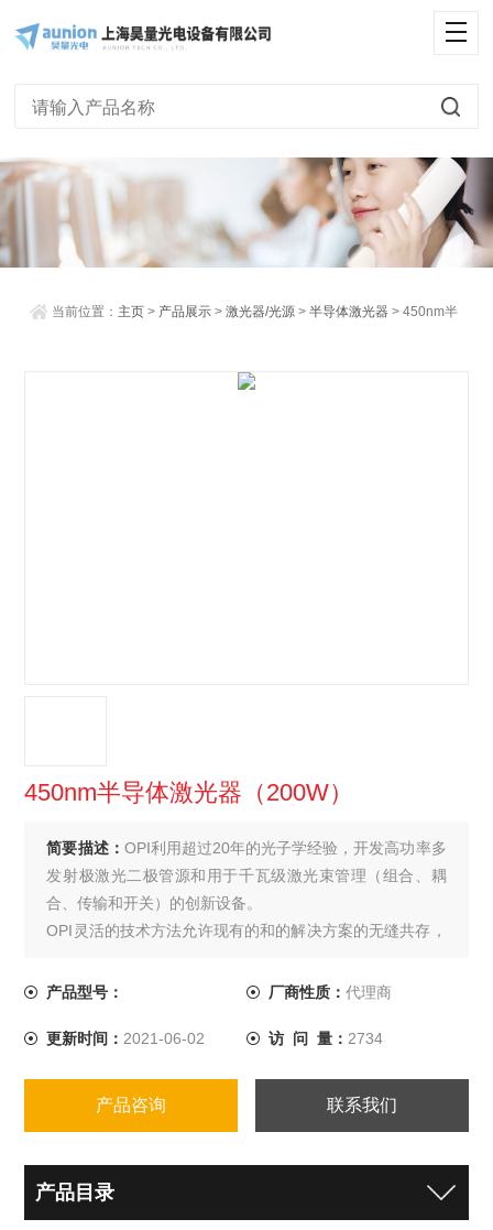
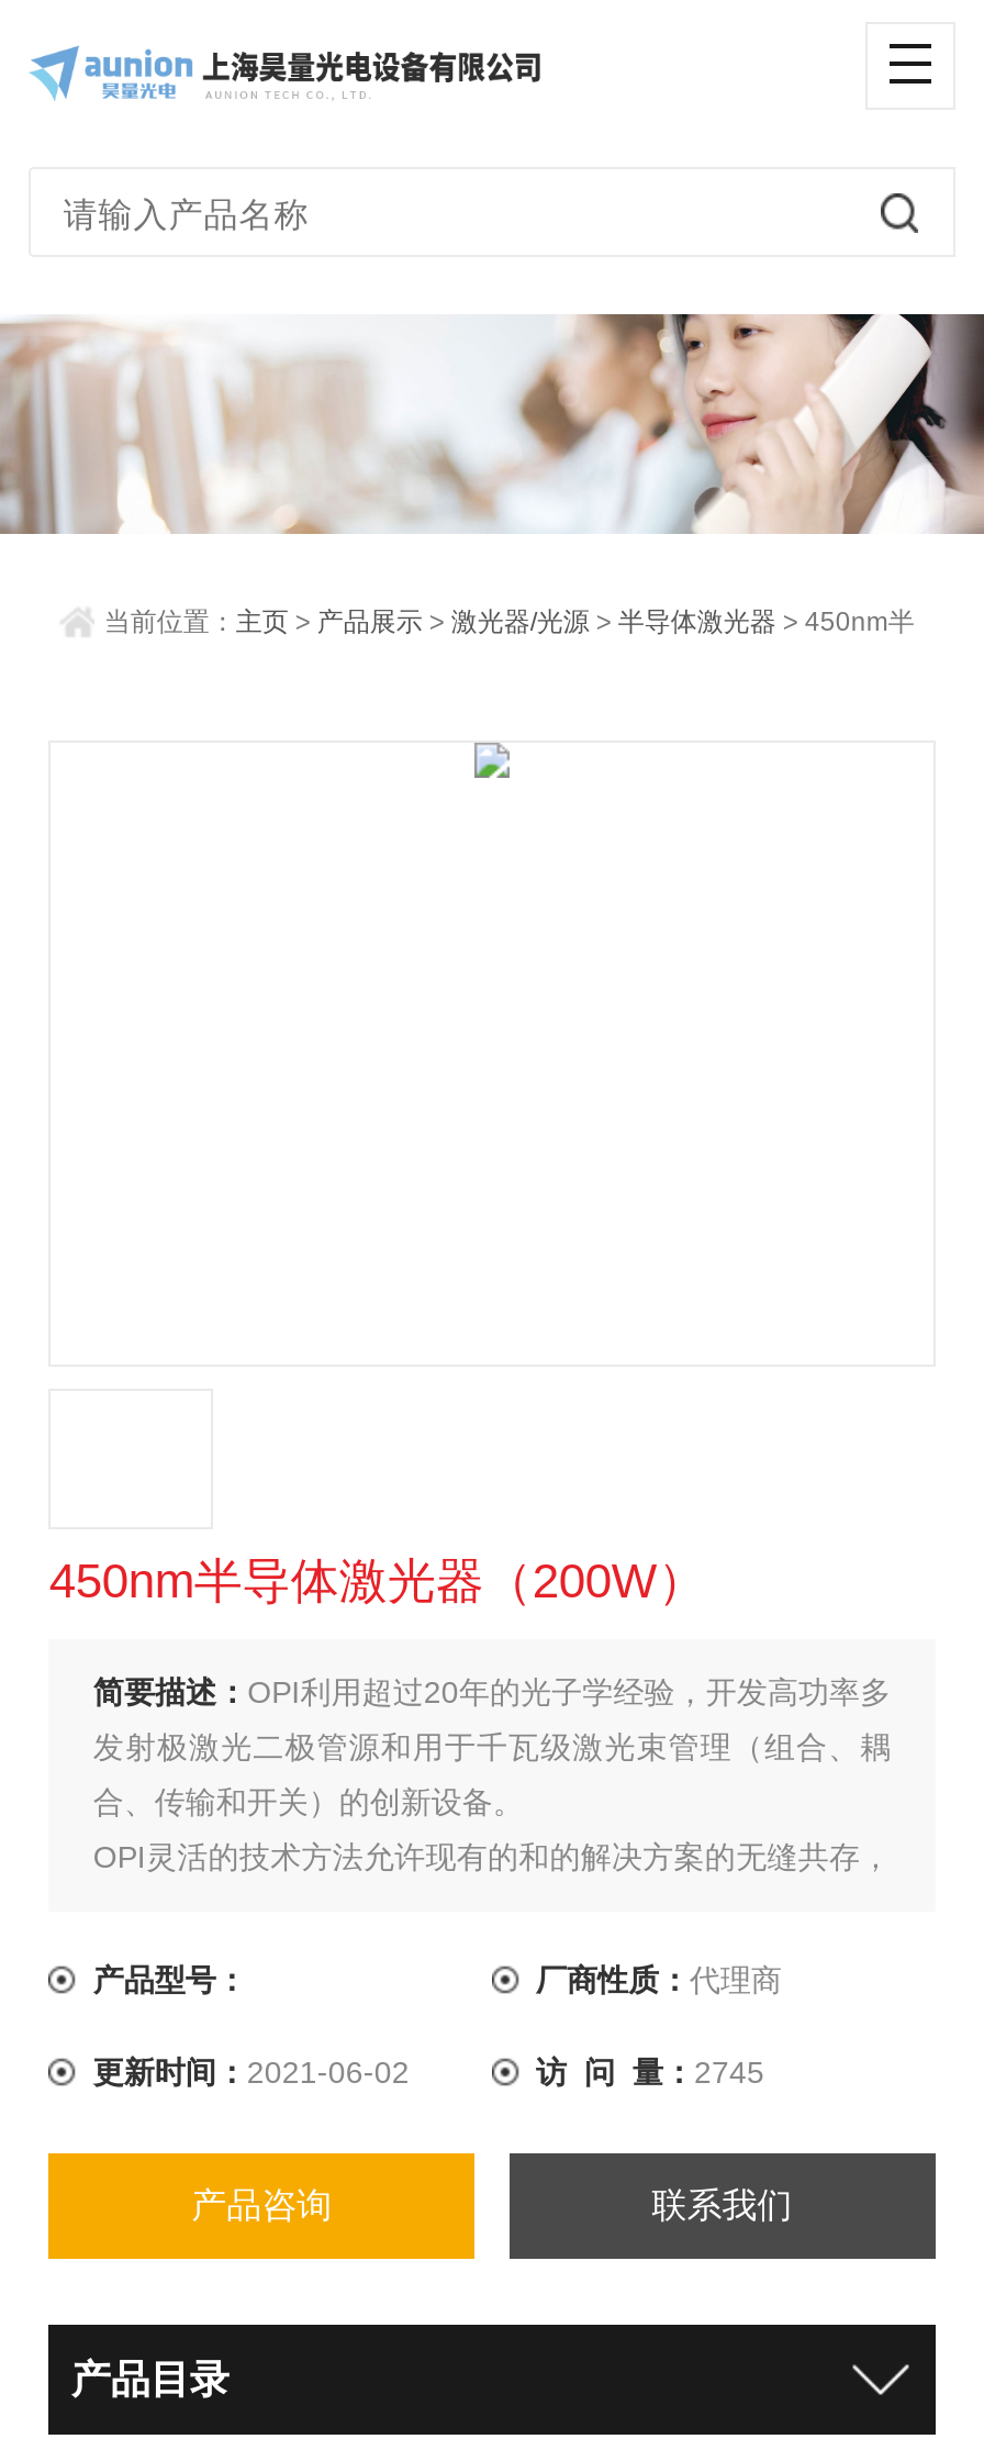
[269,1030,383,1047] 访 问 量：2734 -> [536,2054,764,2090] 访 问 量：2745

